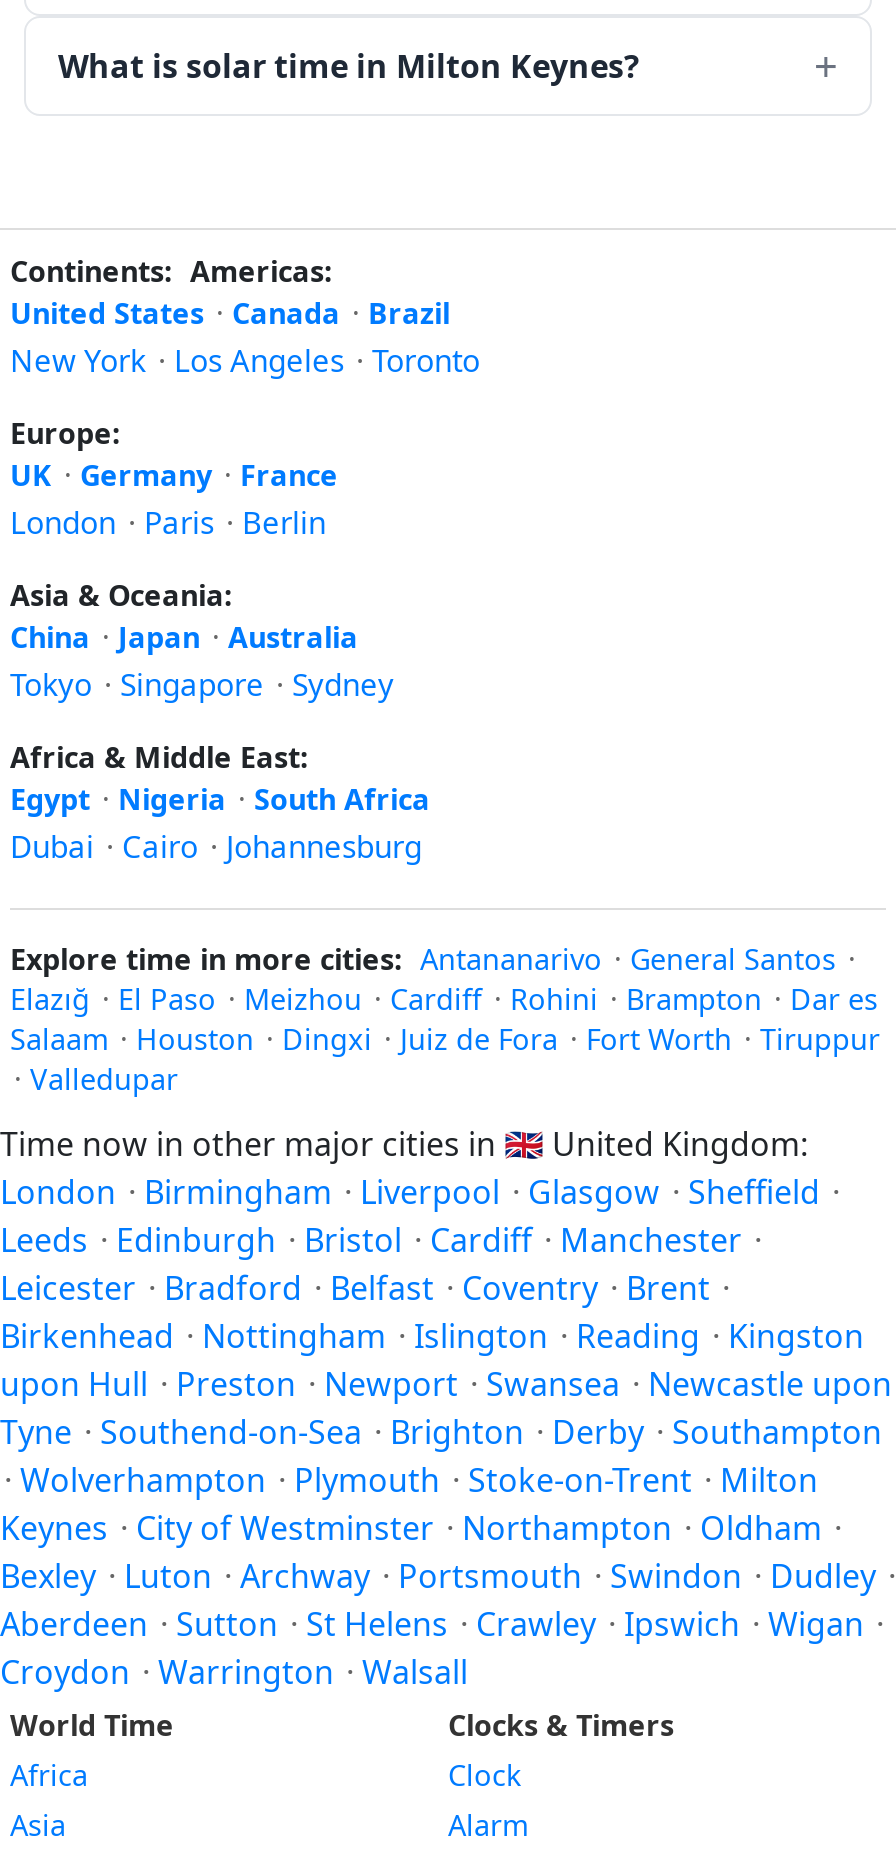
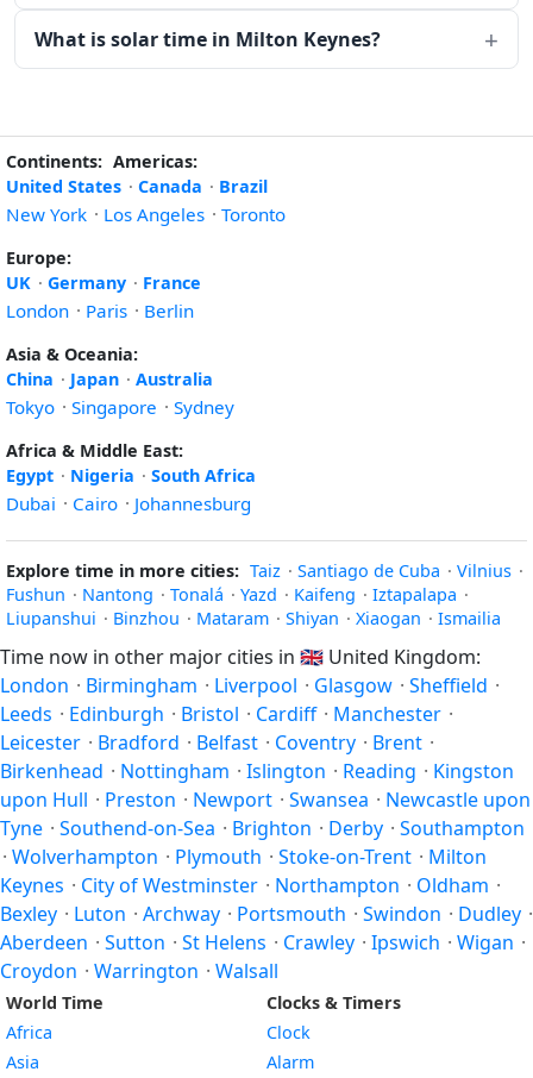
[10,939,880,1097] Explore time in more cities: Antananarivo · General Santos · | Elazığ · El Paso · Meizhou · Cardiff · Rohini · Brampton · Dar es | Salaam · Houston · Dingxi · Juiz de Fora · Fort Worth · Tiruppur | · Valledupar -> [6,559,523,629] Explore time in more cities: Taiz · Santiago de Cuba · Vilnius · | Fushun · Nantong · Tonalá · Yazd · Kaifeng · Iztapalapa · | Liupanshui · Binzhou · Mataram · Shiyan · Xiaogan · Ismailia

